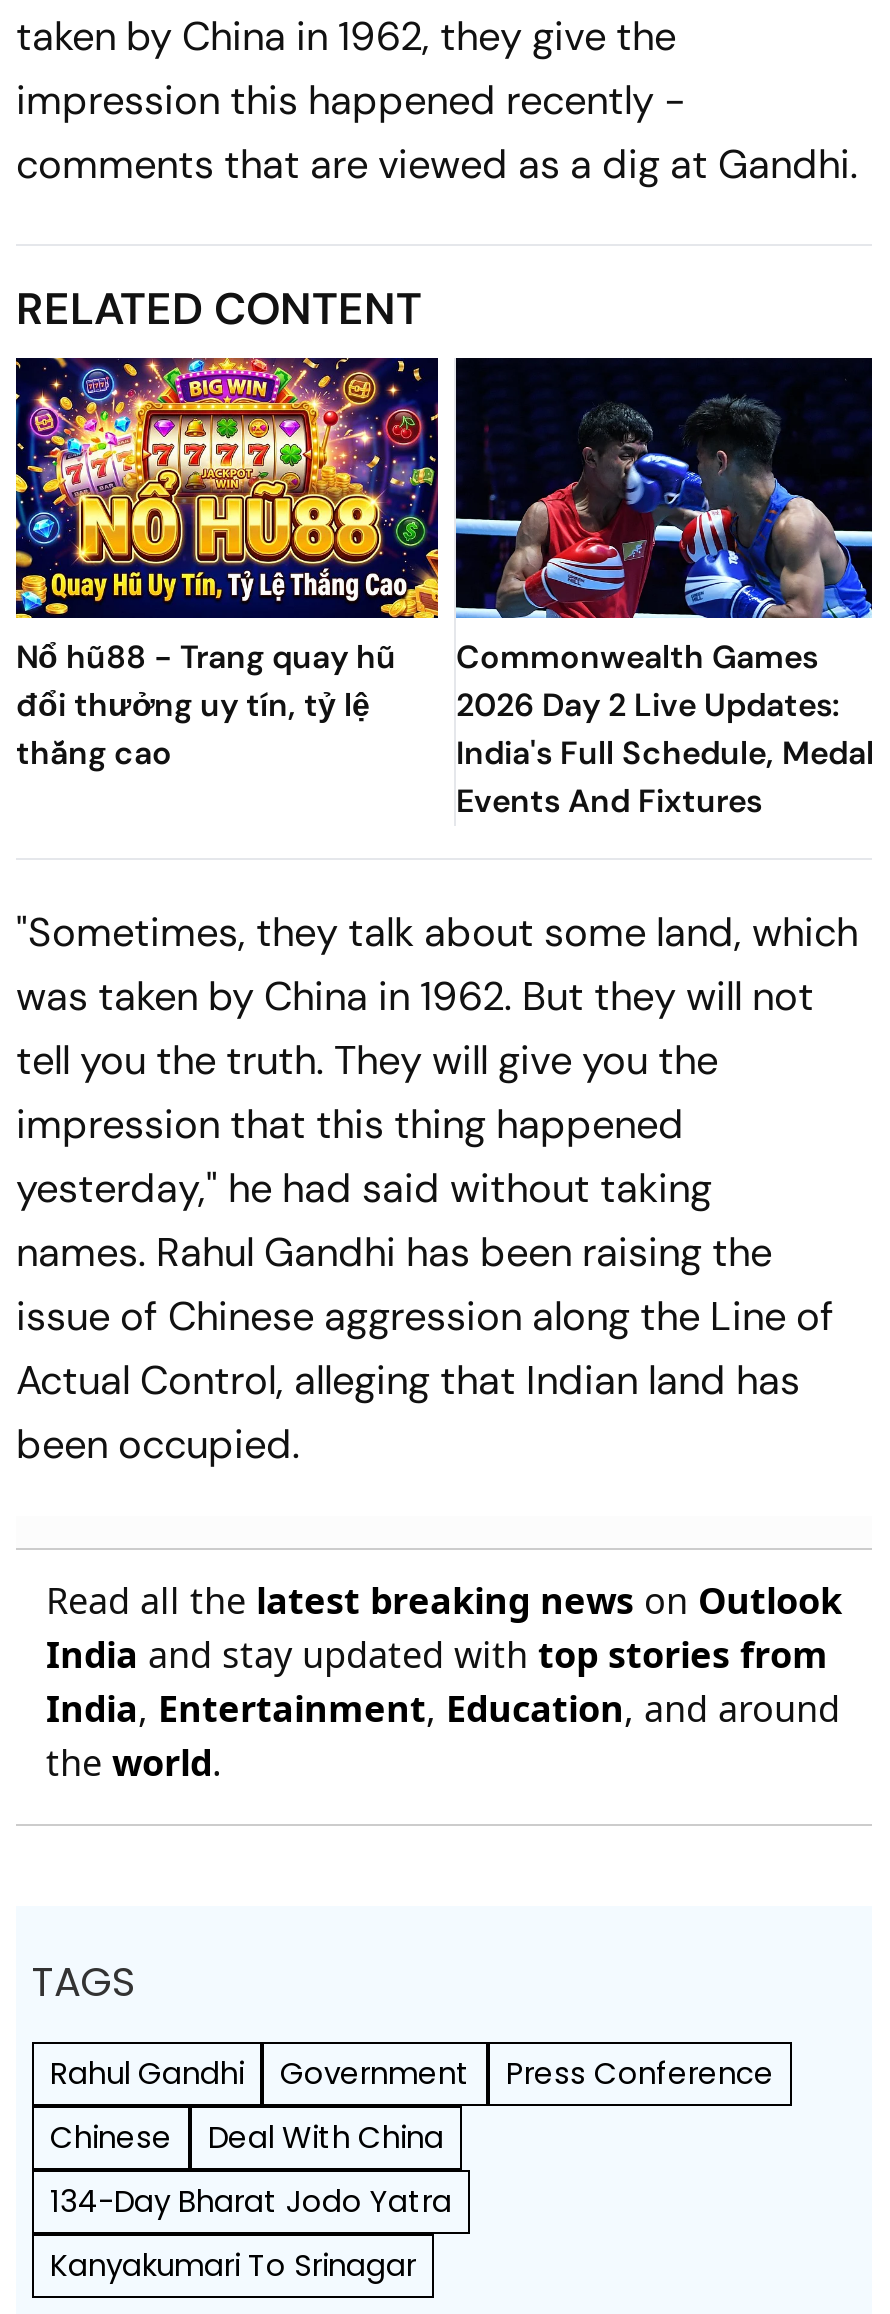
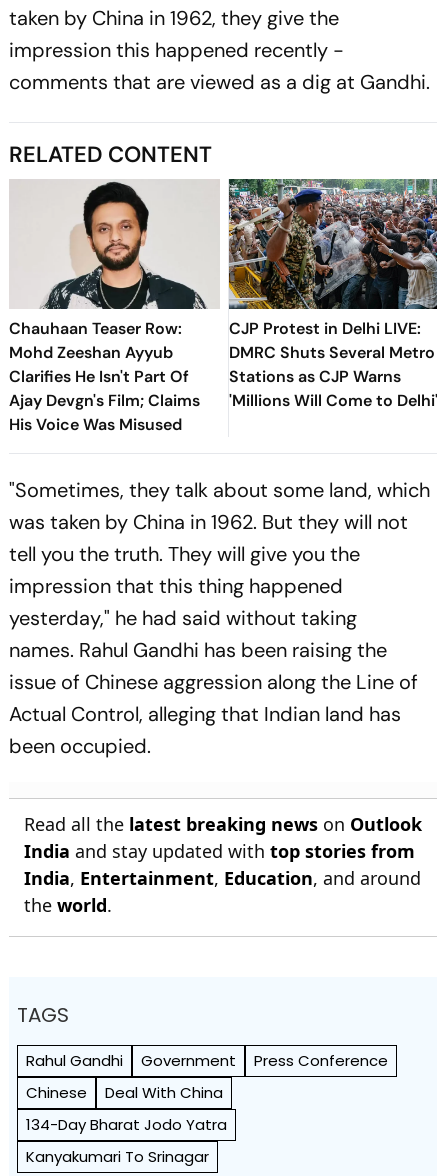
[14,357,440,773] [image] | Nổ hũ88 - Trang quay hũ | đổi thưởng uy tín, tỷ lệ | thắng cao -> [9,180,220,435] [image] | Chauhaan Teaser Row: | Mohd Zeeshan Ayyub | Clarifies He Isn't Part Of | Ajay Devgn's Film; Claims | His Voice Was Misused
[454,357,874,821] [image] | Commonwealth Games | 2026 Day 2 Live Updates: | India's Full Schedule, Medal | Events And Fixtures -> [228,179,438,411] [image] | CJP Protest in Delhi LIVE: | DMRC Shuts Several Metro | Stations as CJP Warns | 'Millions Will Come to Delhi'

